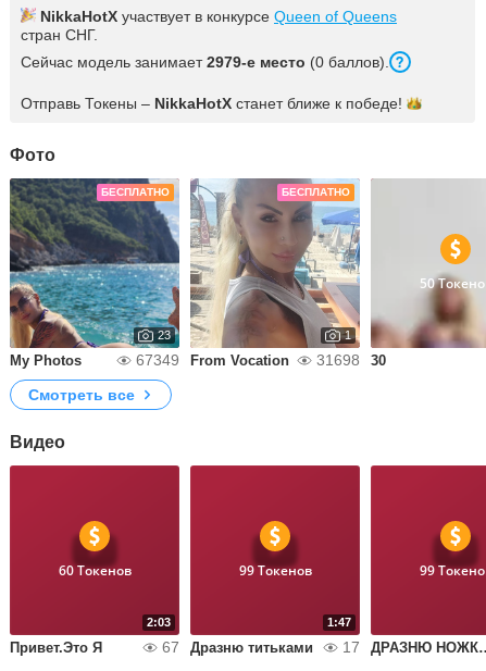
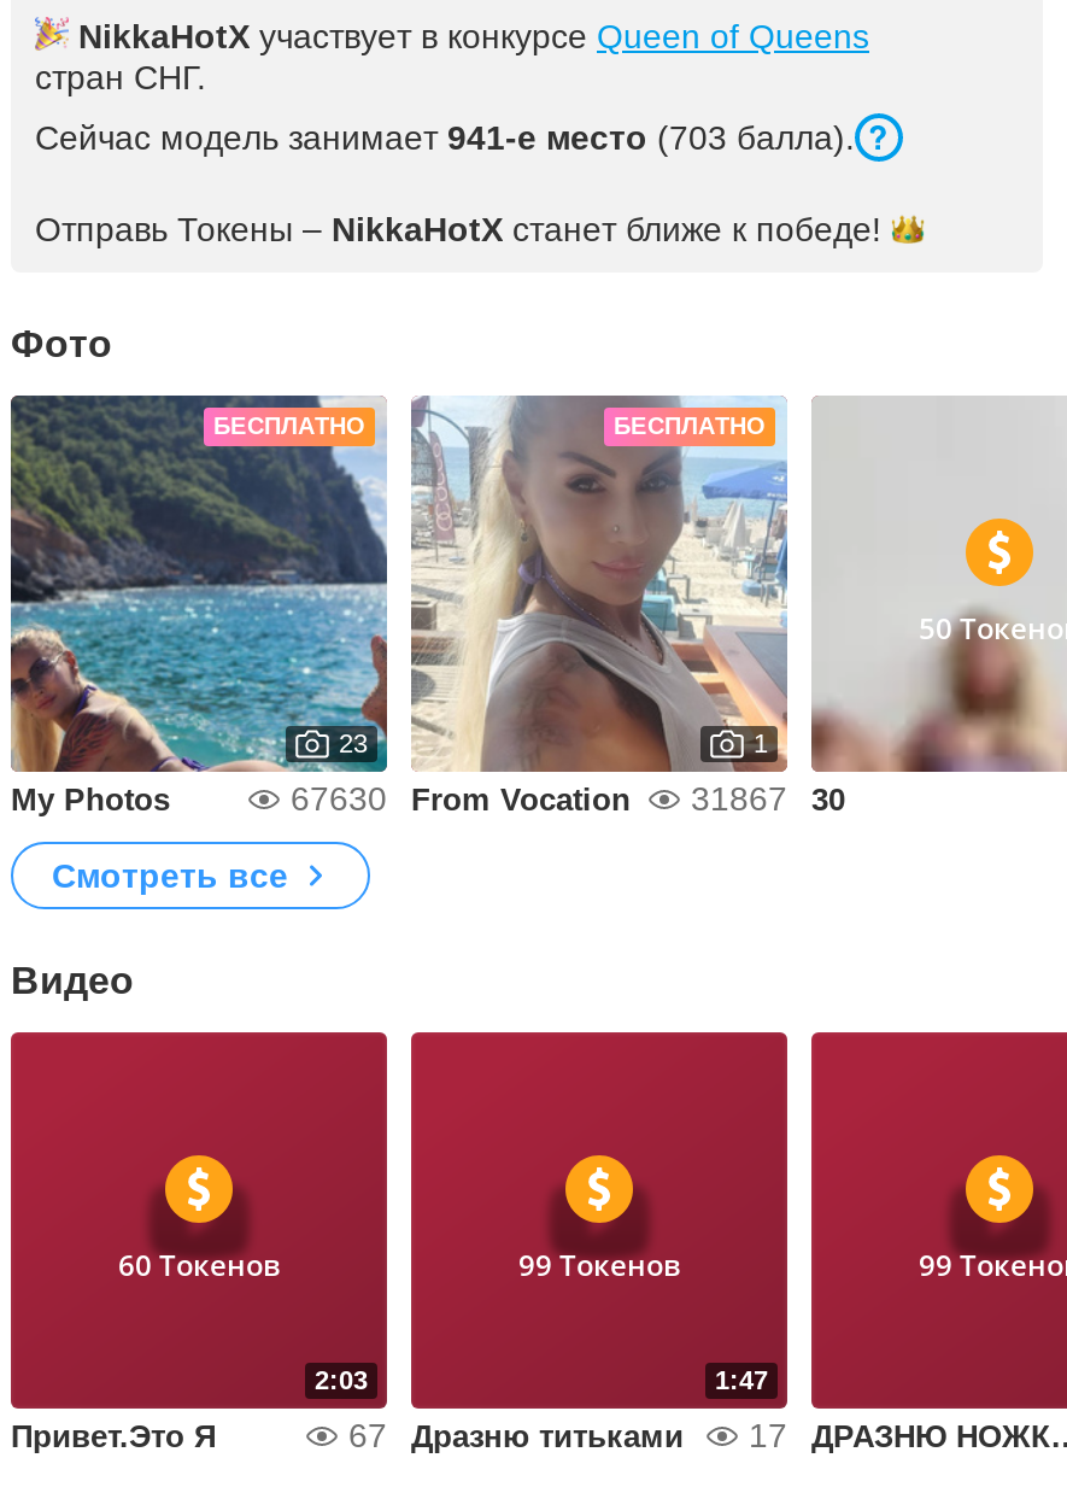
[21,53,389,71] Сейчас модель занимает 2979-е место (0 баллов). -> [35,118,855,157] Сейчас модель занимает 941-е место (703 балла).
[136,351,179,369] 67349 -> [291,779,387,818] 67630
[316,351,360,369] 31698 -> [691,779,787,818] 31867

